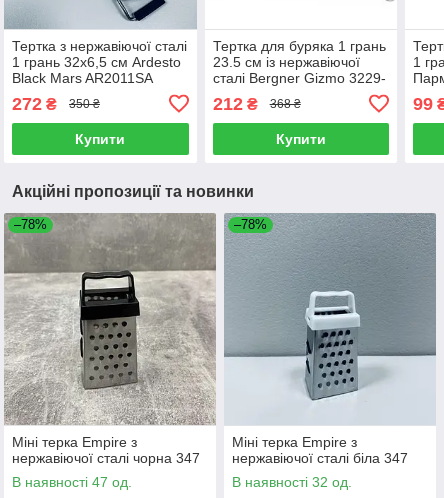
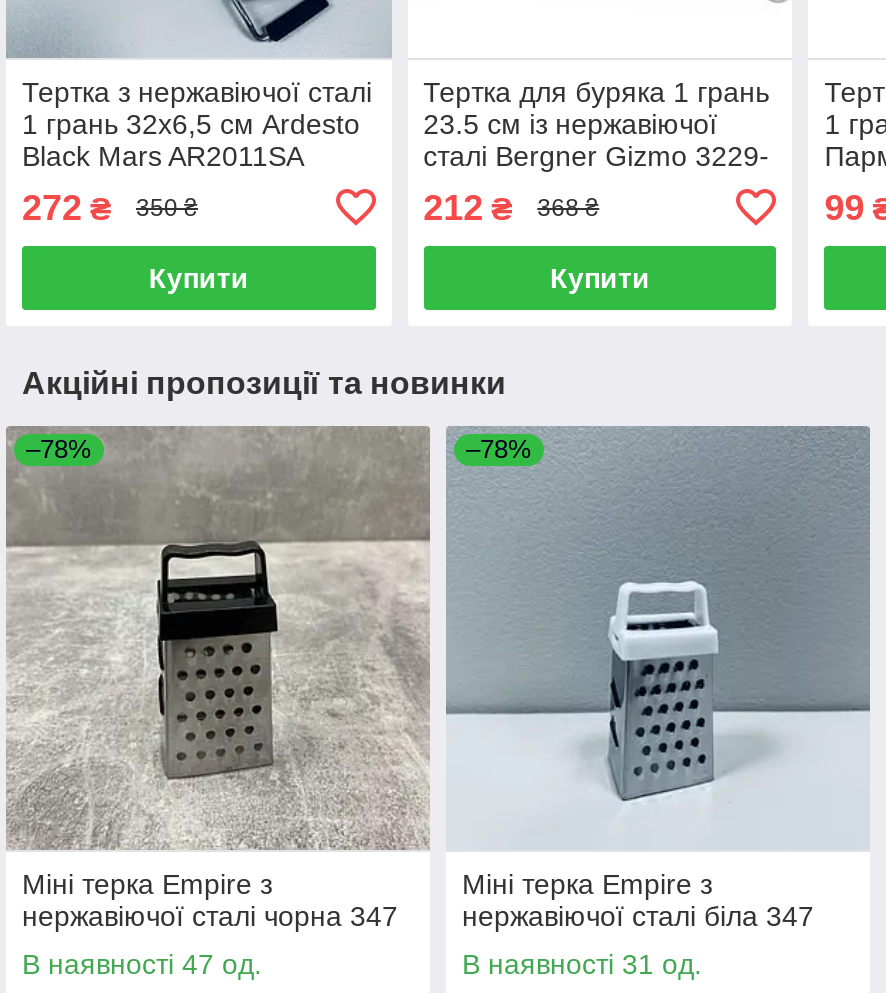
[232,474,352,490] В наявності 32 од. -> [462,948,702,980] В наявності 31 од.

